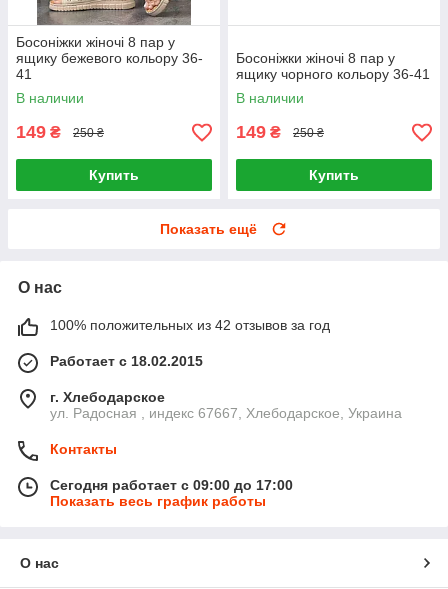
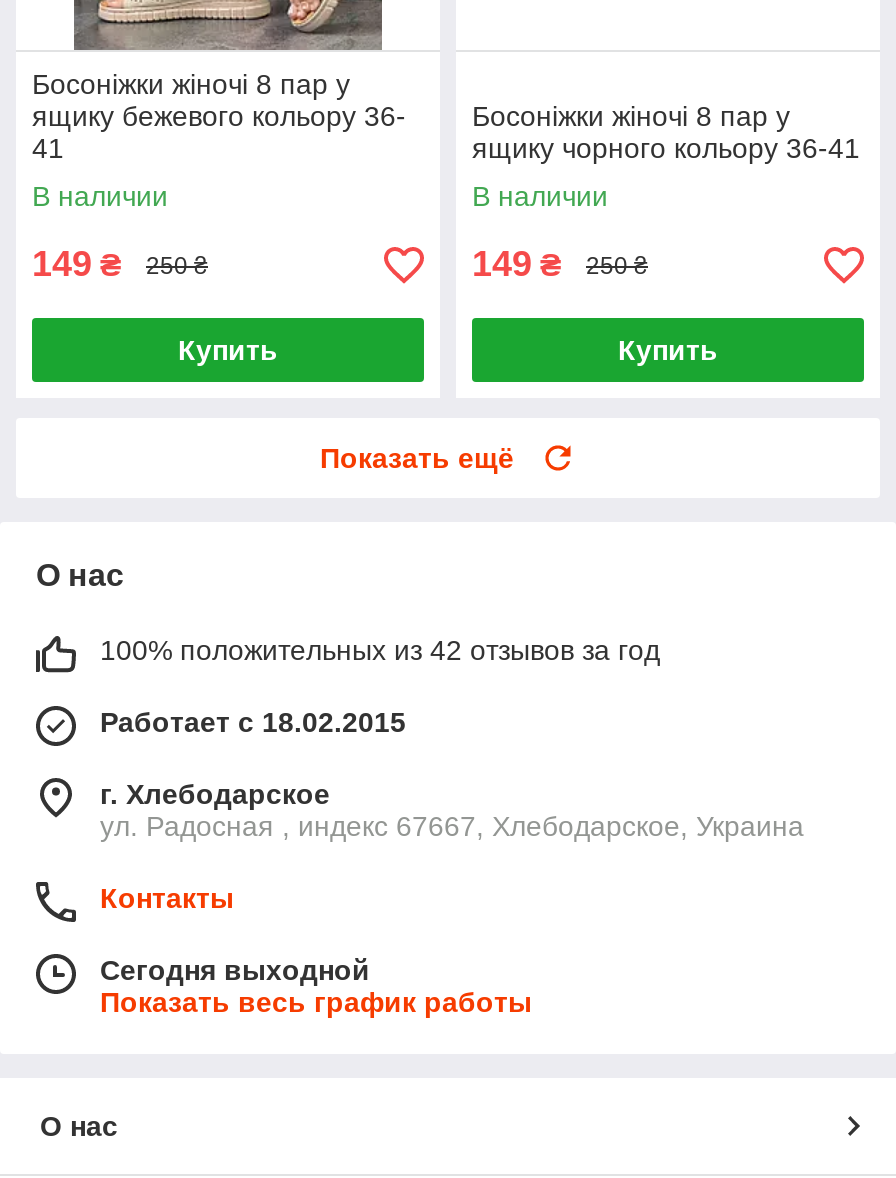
[50,477,293,493] Сегодня работает с 09:00 до 17:00 -> [100,955,370,987] Сегодня выходной

